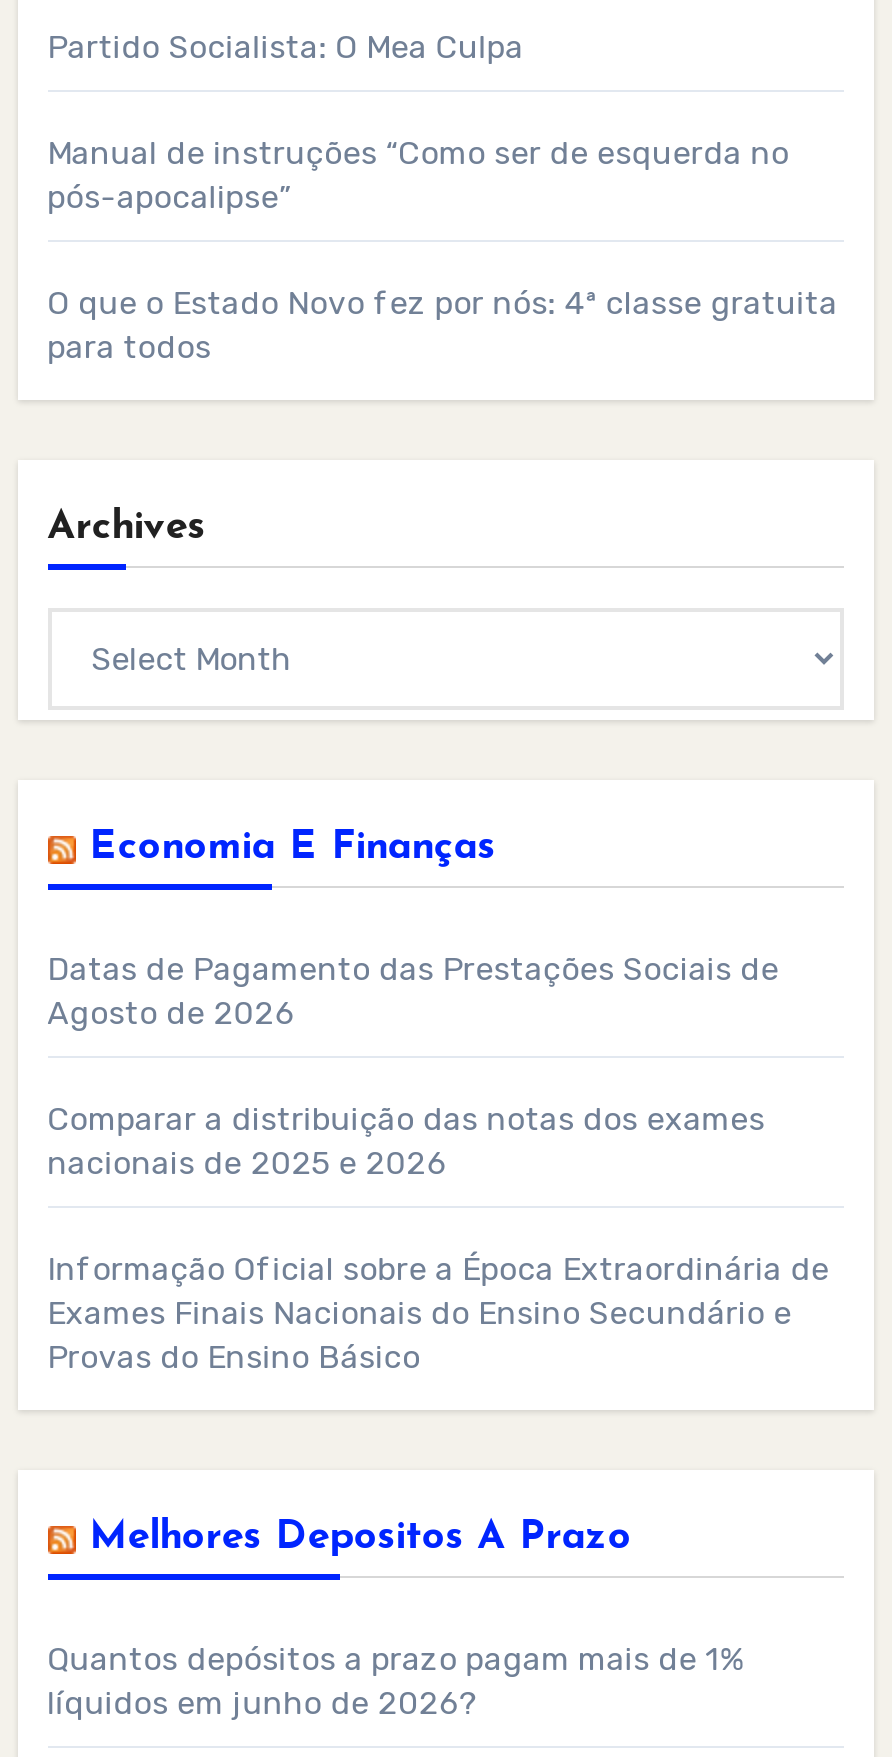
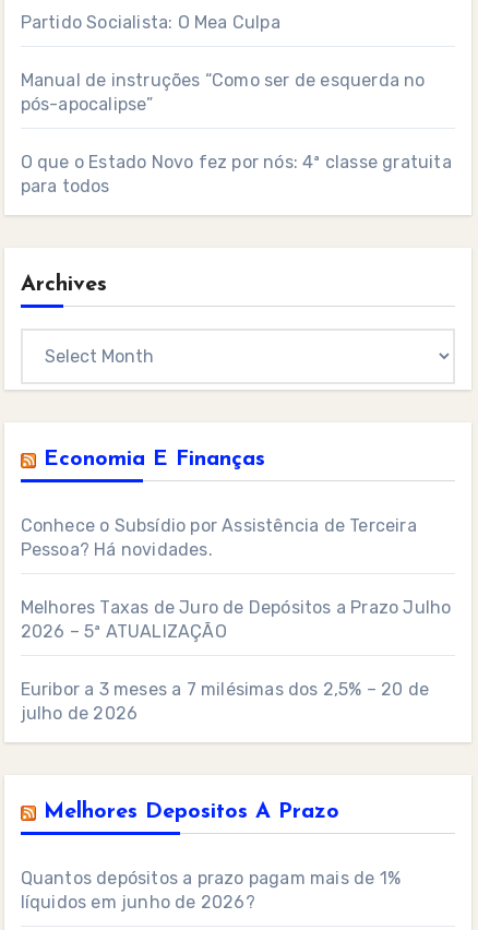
[47,949,779,1031] Datas de Pagamento das Prestações Sociais de | Agosto de 2026 -> [20,515,417,560] Conhece o Subsídio por Assistência de Terceira | Pessoa? Há novidades.
[47,1099,765,1181] Comparar a distribuição das notas dos exames | nacionais de 2025 e 2026 -> [20,597,451,642] Melhores Taxas de Juro de Depósitos a Prazo Julho | 2026 – 5ª ATUALIZAÇÃO
[47,1249,829,1375] Informação Oficial sobre a Época Extraordinária de | Exames Finais Nacionais do Ensino Secundário e | Provas do Ensino Básico -> [20,679,429,723] Euribor a 3 meses a 7 milésimas dos 2,5% – 20 de | julho de 2026

